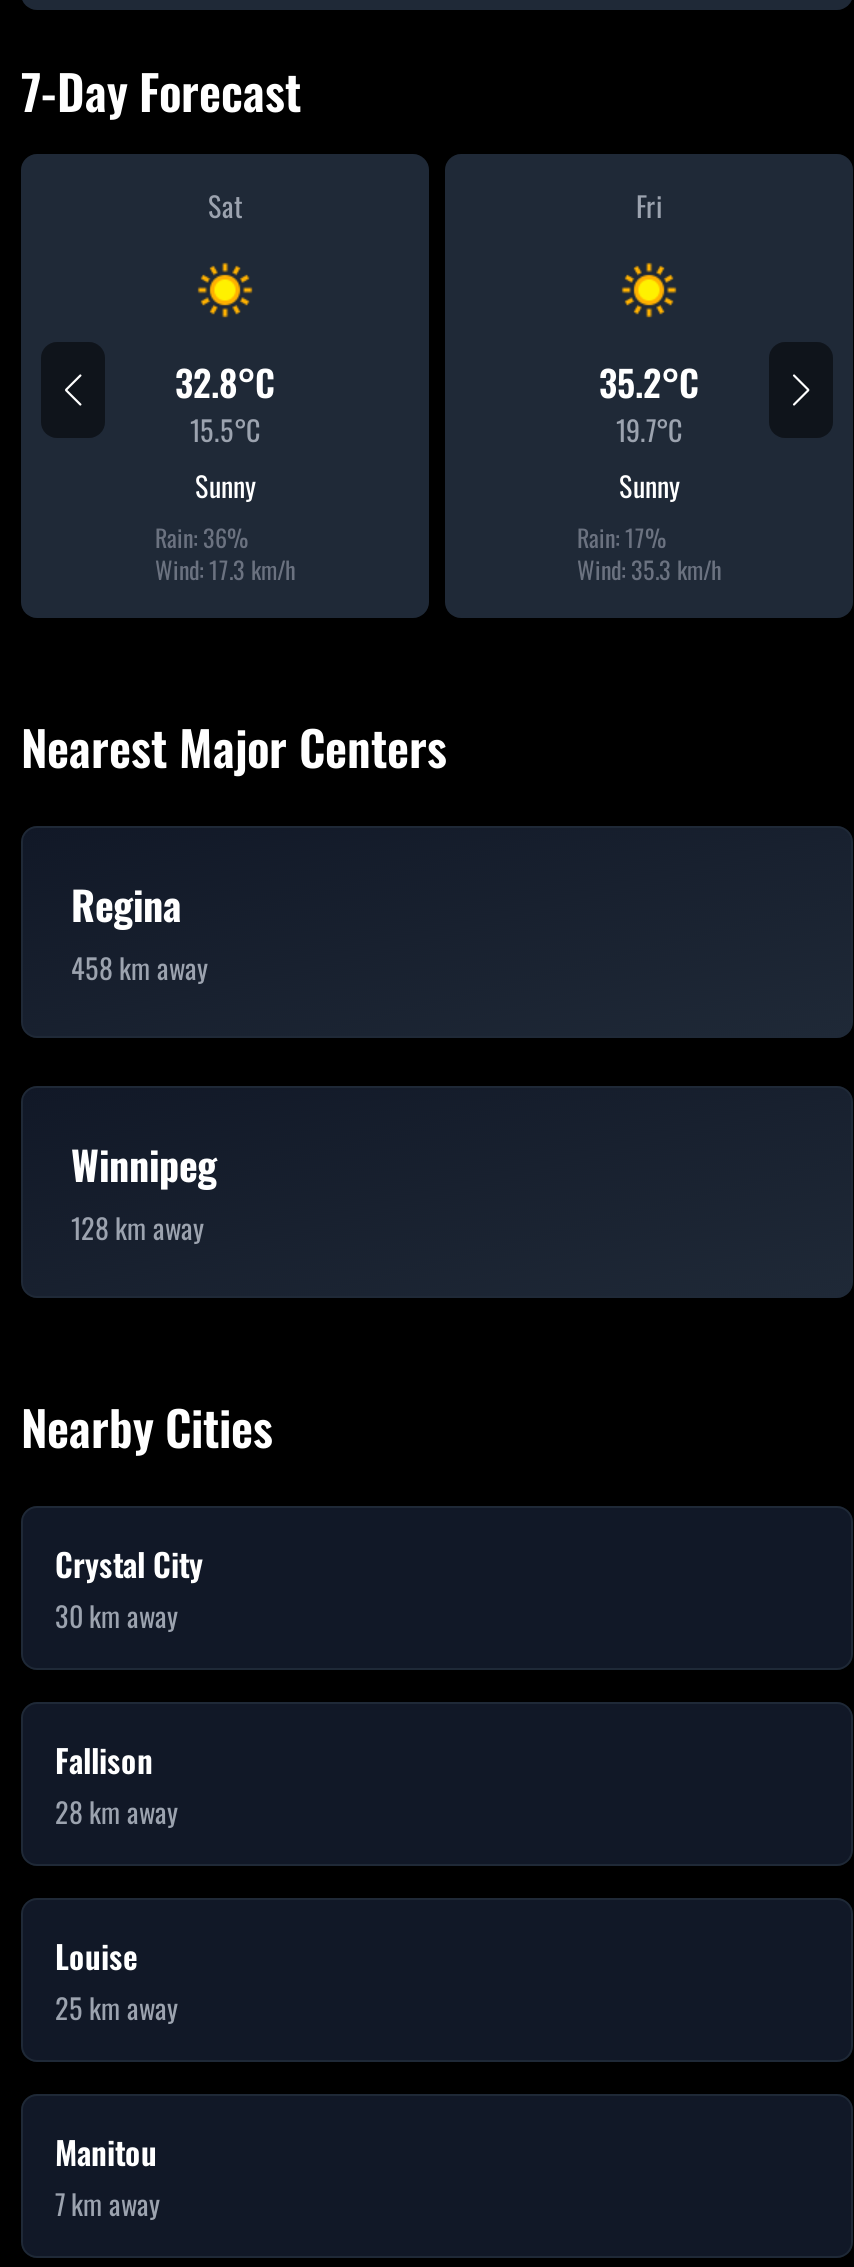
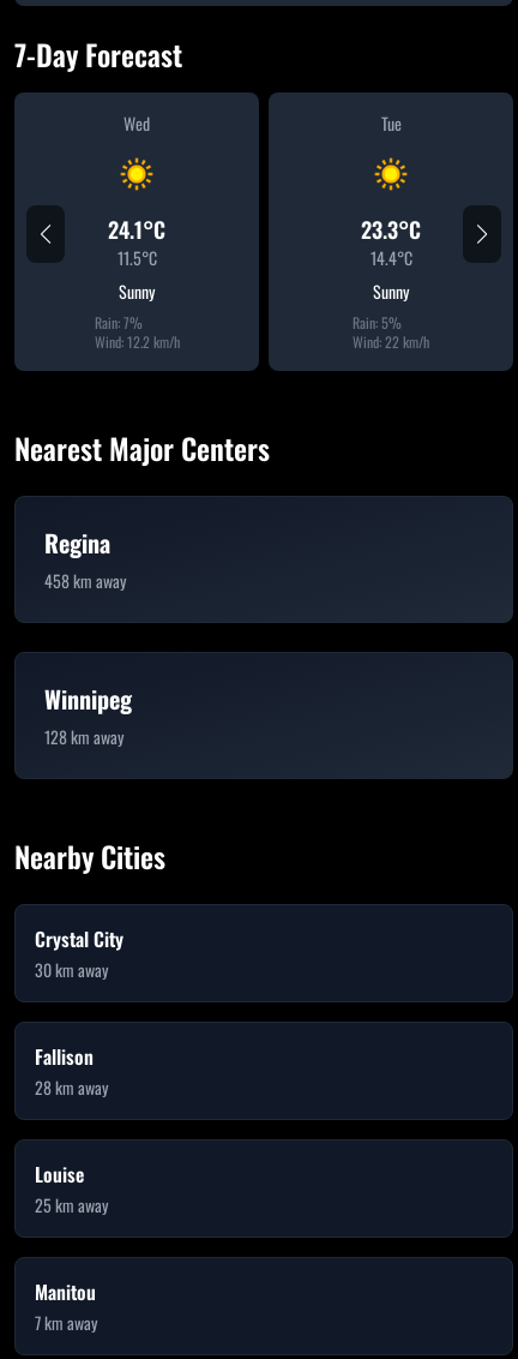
[208,184,242,226] Sat -> [124,110,150,136] Wed
[636,184,662,226] Fri -> [381,110,401,136] Tue
[175,356,275,450] 32.8°C | 15.5°C -> [108,214,165,270] 24.1°C | 11.5°C
[599,356,699,450] 35.2°C | 19.7°C -> [361,214,421,270] 23.3°C | 14.4°C
[155,520,295,586] Rain: 36% | Wind: 17.3 km/h -> [94,312,179,352] Rain: 7% | Wind: 12.2 km/h
[577,520,667,554] Rain: 17% -> [353,312,402,333] Rain: 5%
[577,552,721,586] Wind: 35.3 km/h -> [353,331,429,352] Wind: 22 km/h

